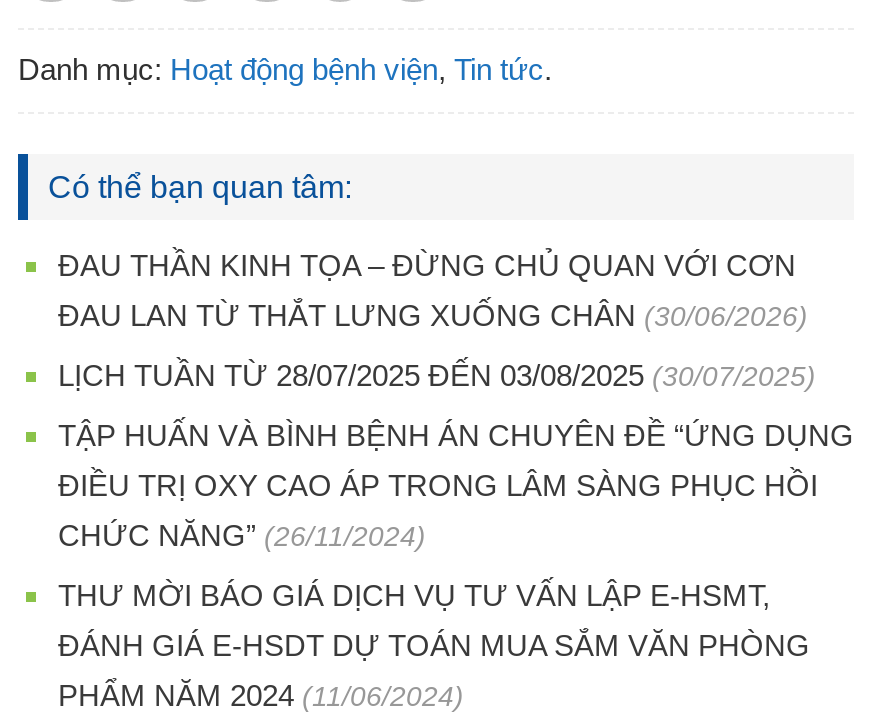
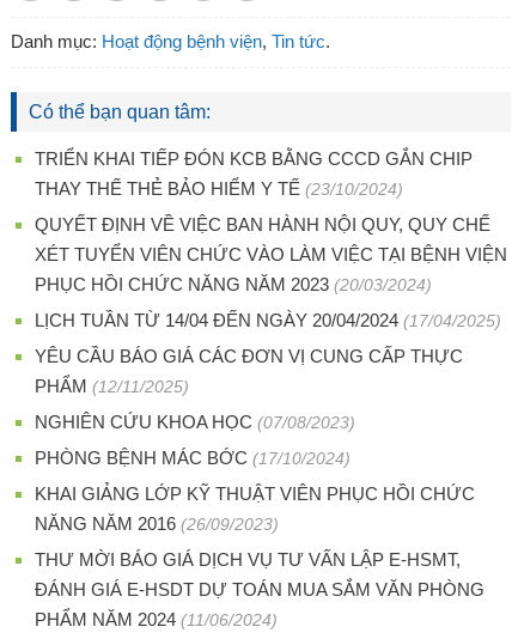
[58,247,854,551] ĐAU THẦN KINH TỌA – ĐỪNG CHỦ QUAN VỚI CƠN | ĐAU LAN TỪ THẮT LƯNG XUỐNG CHÂN (30/06/2026) | LỊCH TUẦN TỪ 28/07/2025 ĐẾN 03/08/2025 (30/07/2025) | TẬP HUẤN VÀ BÌNH BỆNH ÁN CHUYÊN ĐỀ “ỨNG DỤNG | ĐIỀU TRỊ OXY CAO ÁP TRONG LÂM SÀNG PHỤC HỒI | CHỨC NĂNG” (26/11/2024) -> [35,148,507,533] TRIỂN KHAI TIẾP ĐÓN KCB BẰNG CCCD GẮN CHIP | THAY THẾ THẺ BẢO HIỂM Y TẾ (23/10/2024) | QUYẾT ĐỊNH VỀ VIỆC BAN HÀNH NỘI QUY, QUY CHẾ | XÉT TUYỂN VIÊN CHỨC VÀO LÀM VIỆC TẠI BỆNH VIỆN | PHỤC HỒI CHỨC NĂNG NĂM 2023 (20/03/2024) | LỊCH TUẦN TỪ 14/04 ĐẾN NGÀY 20/04/2024 (17/04/2025) | YÊU CẦU BÁO GIÁ CÁC ĐƠN VỊ CUNG CẤP THỰC | PHẨM (12/11/2025) | NGHIÊN CỨU KHOA HỌC (07/08/2023) | PHÒNG BỆNH MÁC BỚC (17/10/2024) | KHAI GIẢNG LỚP KỸ THUẬT VIÊN PHỤC HỒI CHỨC | NĂNG NĂM 2016 (26/09/2023)

